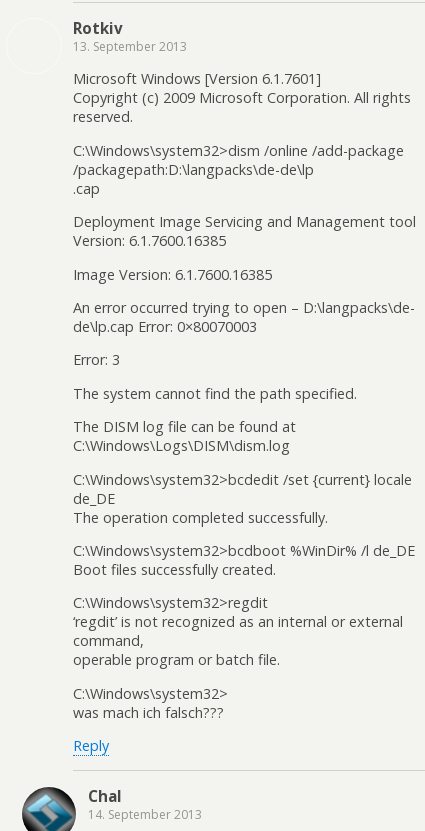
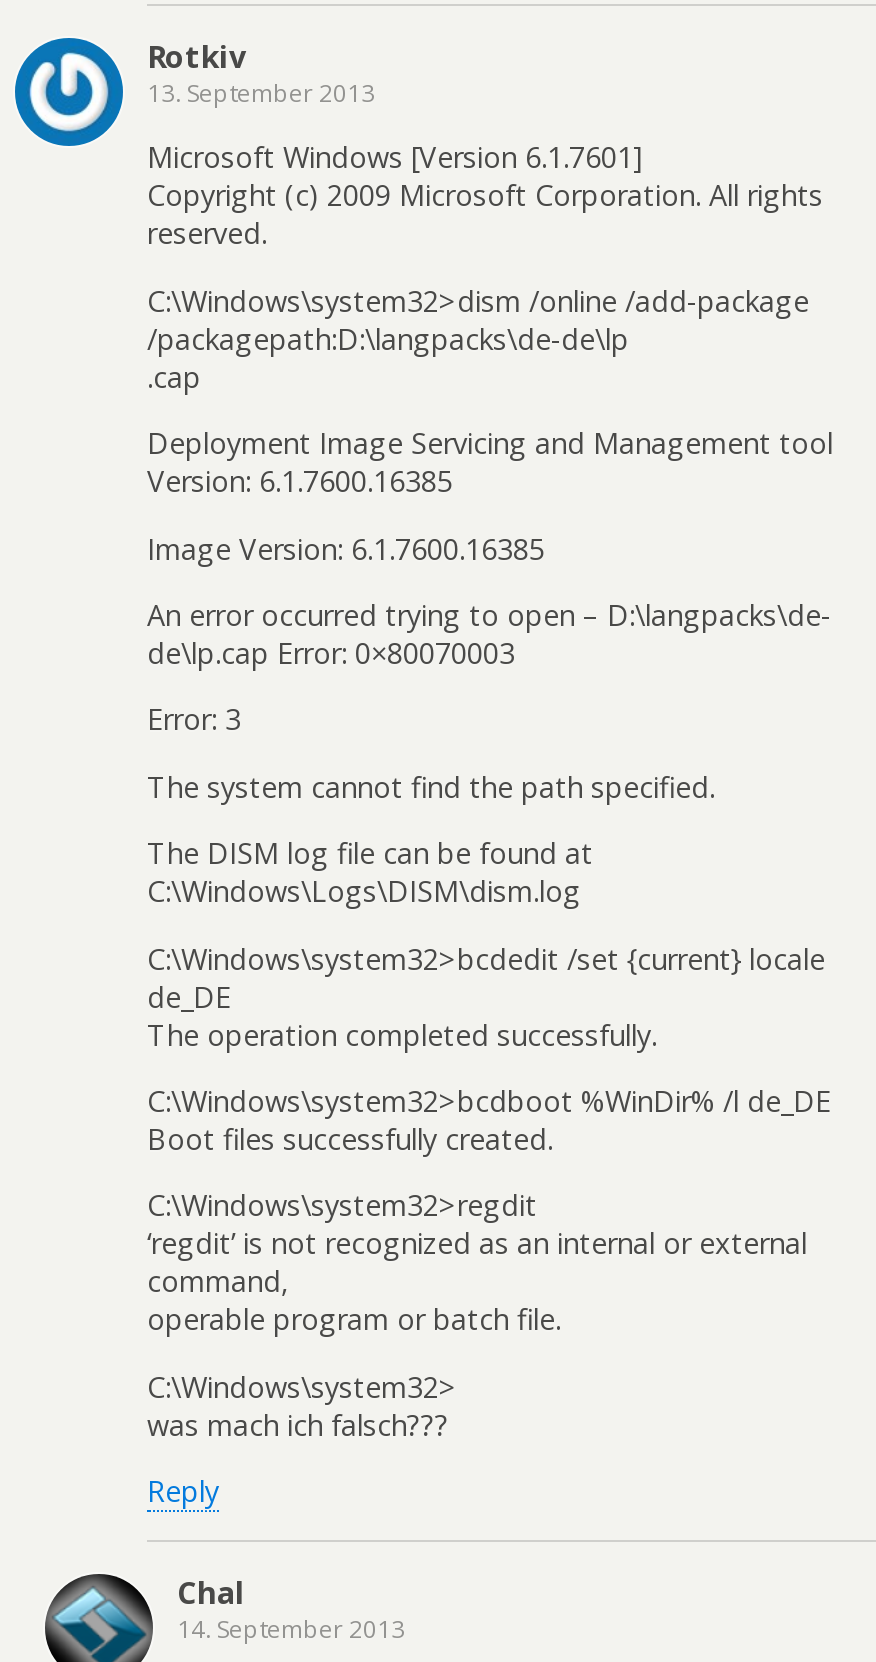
none -> [13,36,125,148] [image]

